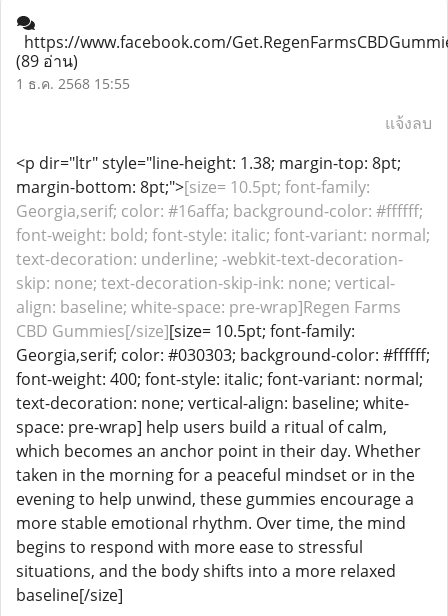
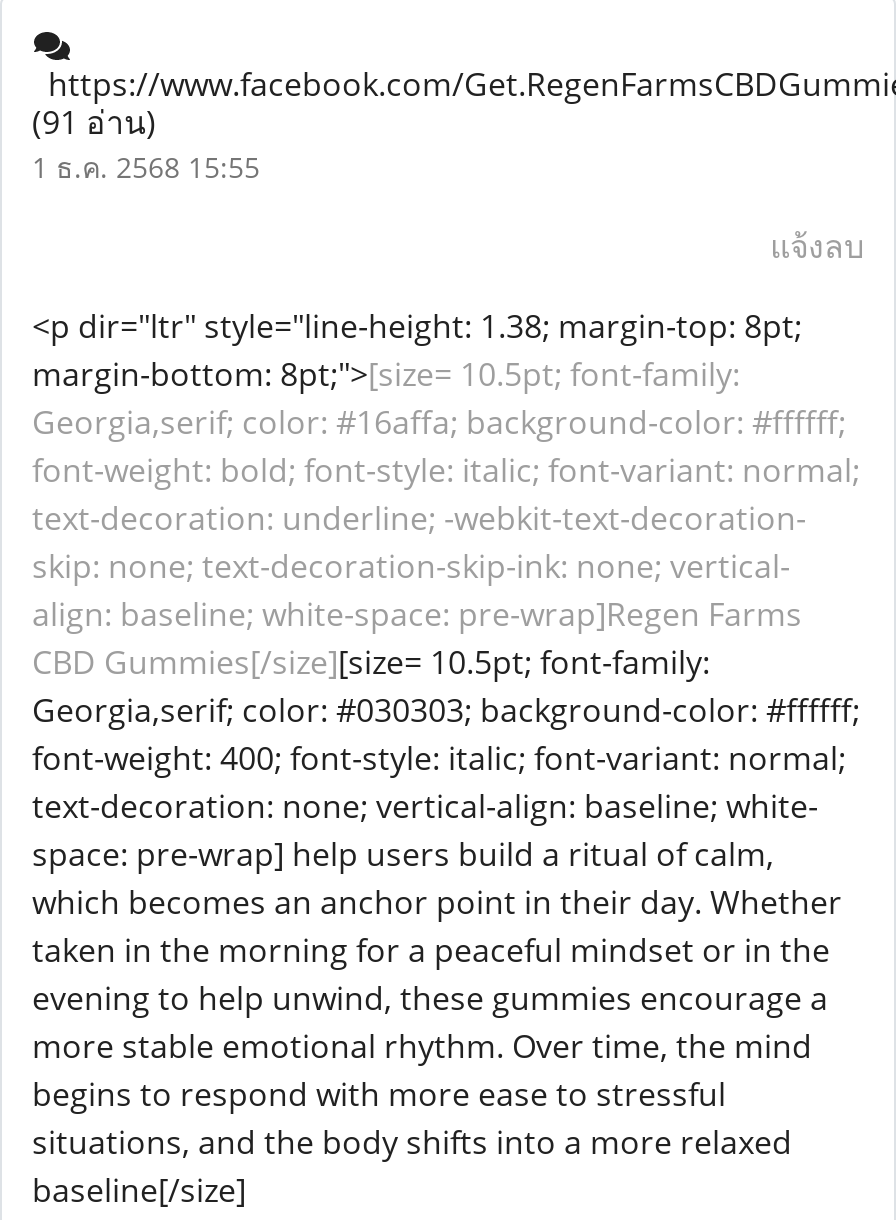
[16,50,78,72] (89 อ่าน) -> [32,100,156,144] (91 อ่าน)

